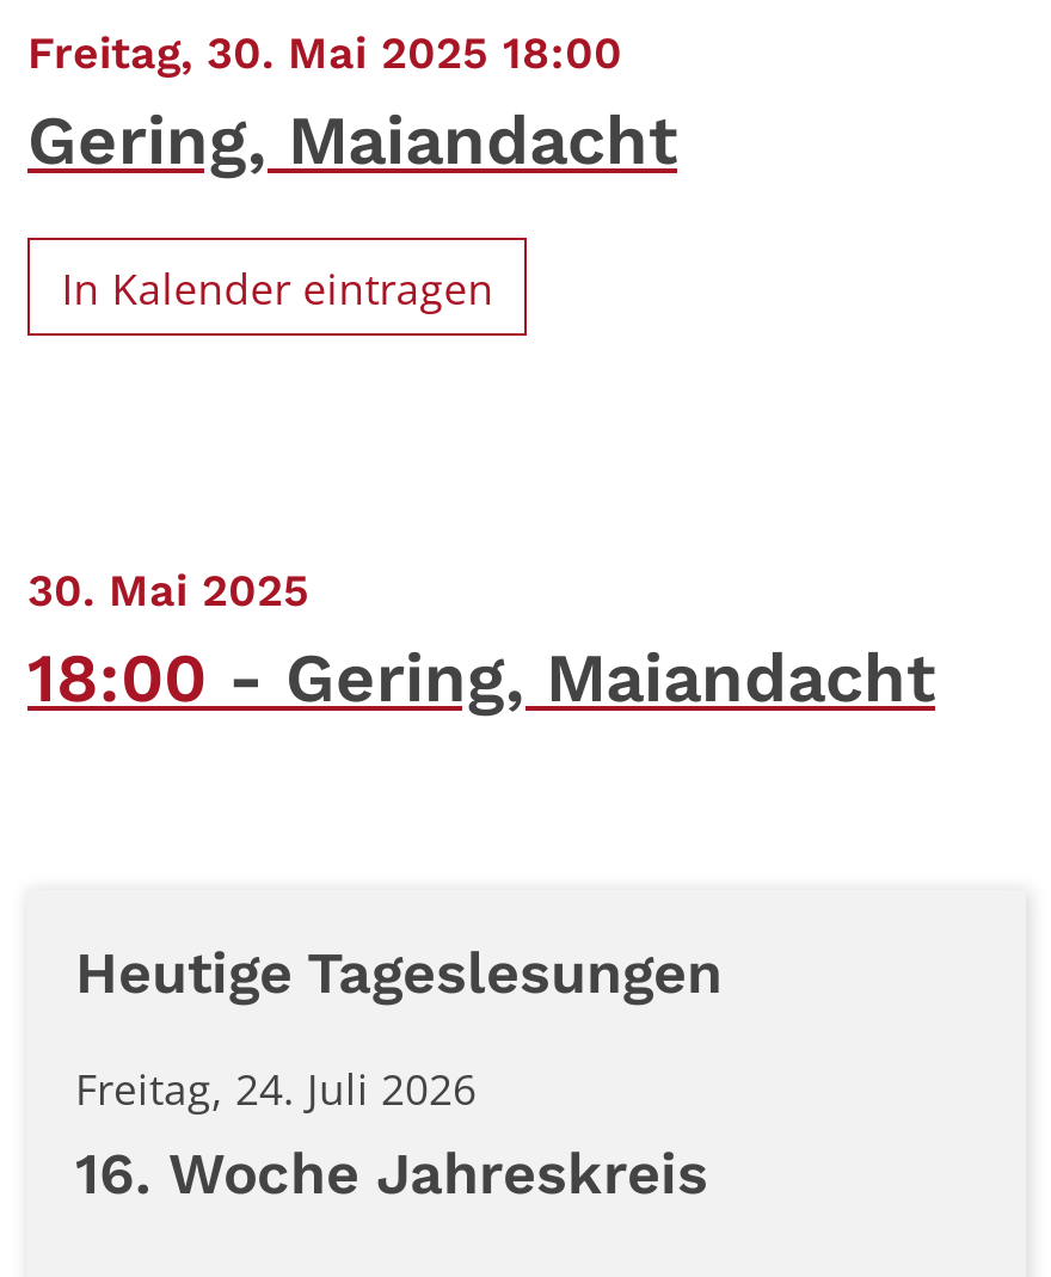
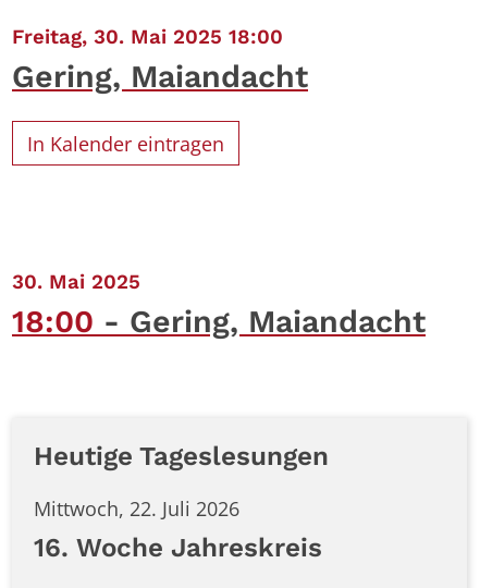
[75,1060,477,1117] Freitag, 24. Juli 2026 -> [34,495,239,522] Mittwoch, 22. Juli 2026

